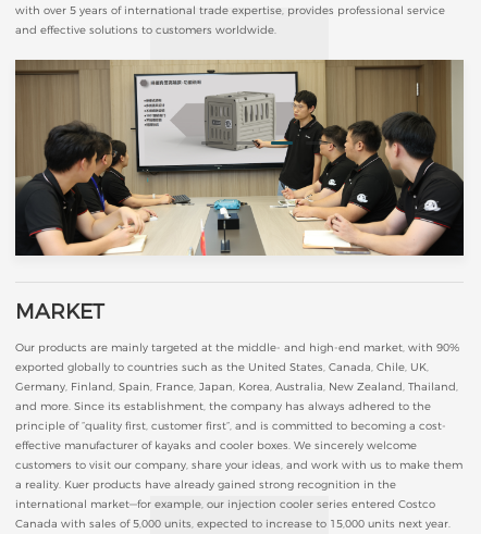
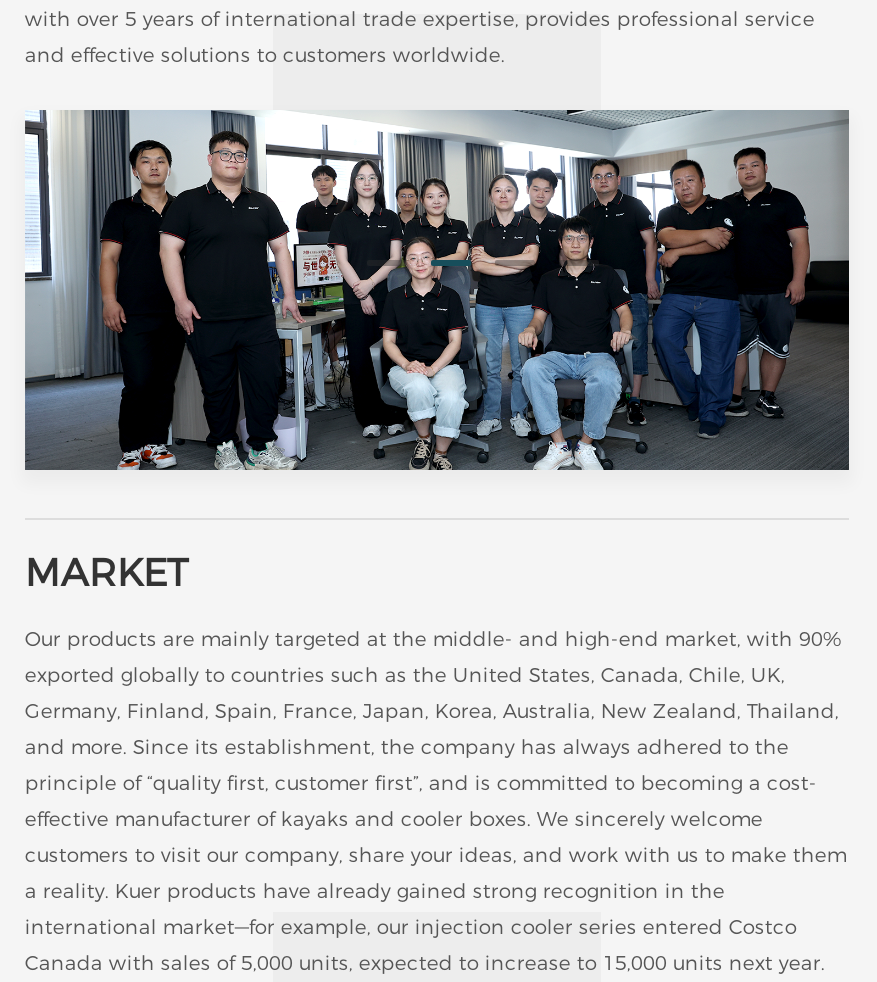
[14,59,464,257] [image] -> [23,108,849,472] [image]

